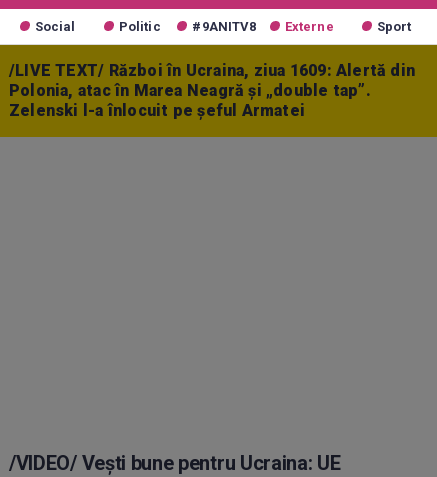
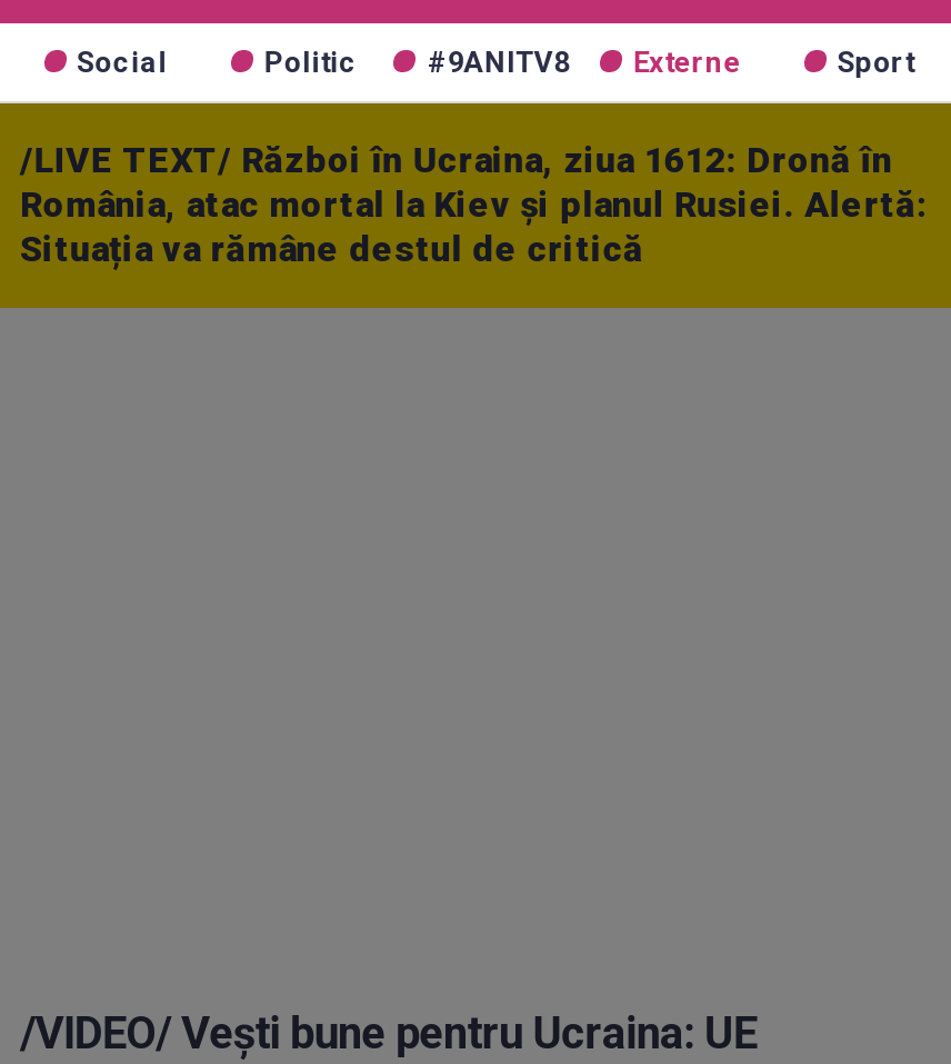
[9,61,415,120] /LIVE TEXT/ Război în Ucraina, ziua 1609: Alertă din | Polonia, atac în Marea Neagră și „double tap”. | Zelenski l-a înlocuit pe șeful Armatei -> [20,139,928,270] /LIVE TEXT/ Război în Ucraina, ziua 1612: Dronă în | România, atac mortal la Kiev și planul Rusiei. Alertă: | Situația va rămâne destul de critică

